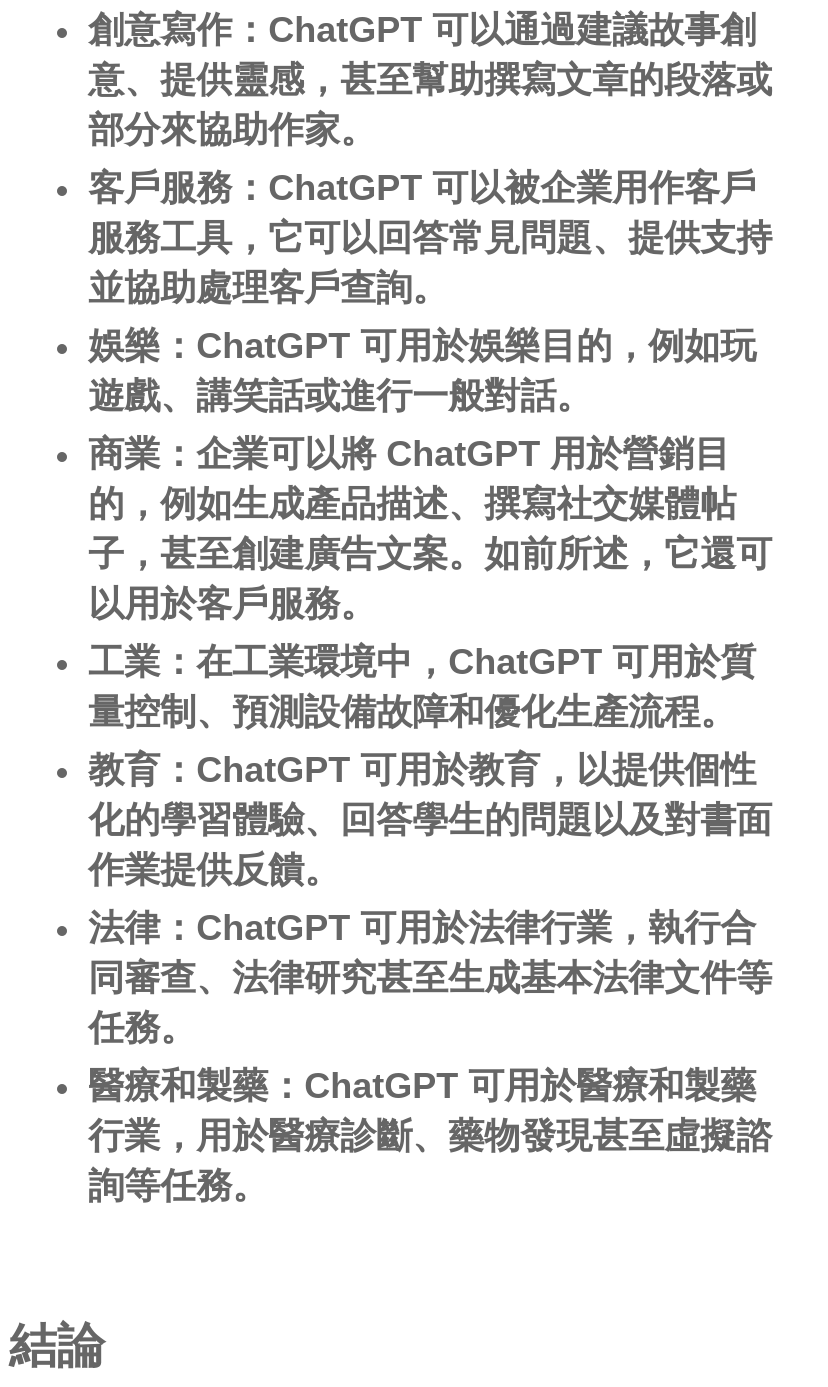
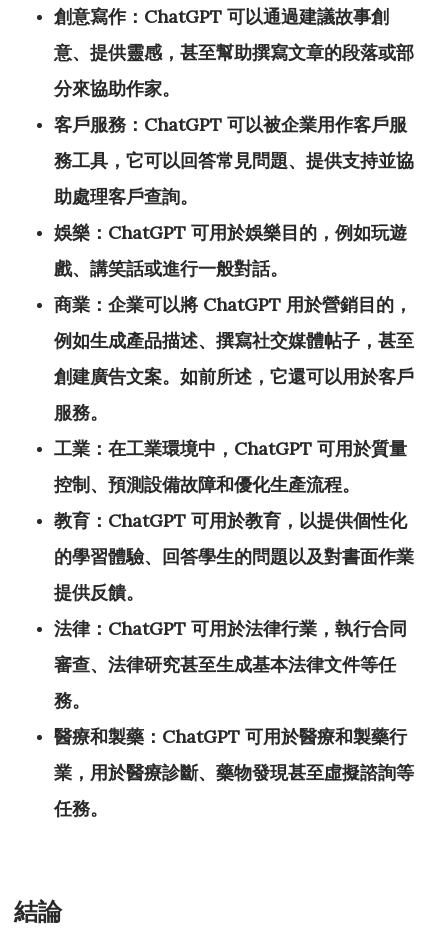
[88,60,772,998] 意、提供靈感，甚至幫助撰寫文章的段落或 | 部分來協助作家。 | 客戶服務：ChatGPT 可以被企業用作客戶 | 服務工具，它可以回答常見問題、提供支持 | 並協助處理客戶查詢。 | 娛樂：ChatGPT 可用於娛樂目的，例如玩 | 遊戲、講笑話或進行一般對話。 | 商業：企業可以將 ChatGPT 用於營銷目 | 的，例如生成產品描述、撰寫社交媒體帖 | 子，甚至創建廣告文案。如前所述，它還可 | 以用於客戶服務。 | 工業：在工業環境中，ChatGPT 可用於質 | 量控制、預測設備故障和優化生產流程。 | 教育：ChatGPT 可用於教育，以提供個性 | 化的學習體驗、回答學生的問題以及對書面 | 作業提供反饋。 | 法律：ChatGPT 可用於法律行業，執行合 | 同審查、法律研究甚至生成基本法律文件等 -> [54,41,414,784] 意、提供靈感，甚至幫助撰寫文章的段落或部 | 分來協助作家。 | 客戶服務：ChatGPT 可以被企業用作客戶服 | 務工具，它可以回答常見問題、提供支持並協 | 助處理客戶查詢。 | 娛樂：ChatGPT 可用於娛樂目的，例如玩遊 | 戲、講笑話或進行一般對話。 | 商業：企業可以將 ChatGPT 用於營銷目的， | 例如生成產品描述、撰寫社交媒體帖子，甚至 | 創建廣告文案。如前所述，它還可以用於客戶 | 服務。 | 工業：在工業環境中，ChatGPT 可用於質量 | 控制、預測設備故障和優化生產流程。 | 教育：ChatGPT 可用於教育，以提供個性化 | 的學習體驗、回答學生的問題以及對書面作業 | 提供反饋。 | 法律：ChatGPT 可用於法律行業，執行合同 | 審查、法律研究甚至生成基本法律文件等任 | 務。 | 醫療和製藥：ChatGPT 可用於醫療和製藥行 | 業，用於醫療診斷、藥物發現甚至虛擬諮詢等
moved [88,1008,196,1048] -> [54,797,108,820]: 任務。
[88,1066,772,1206] 醫療和製藥：ChatGPT 可用於醫療和製藥 | 行業，用於醫療診斷、藥物發現甚至虛擬諮 | 詢等任務。 -> none

